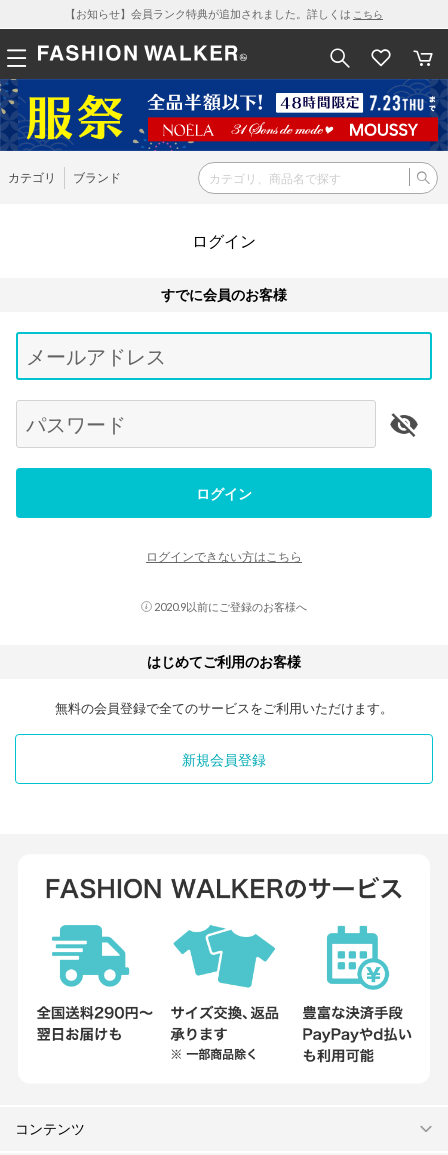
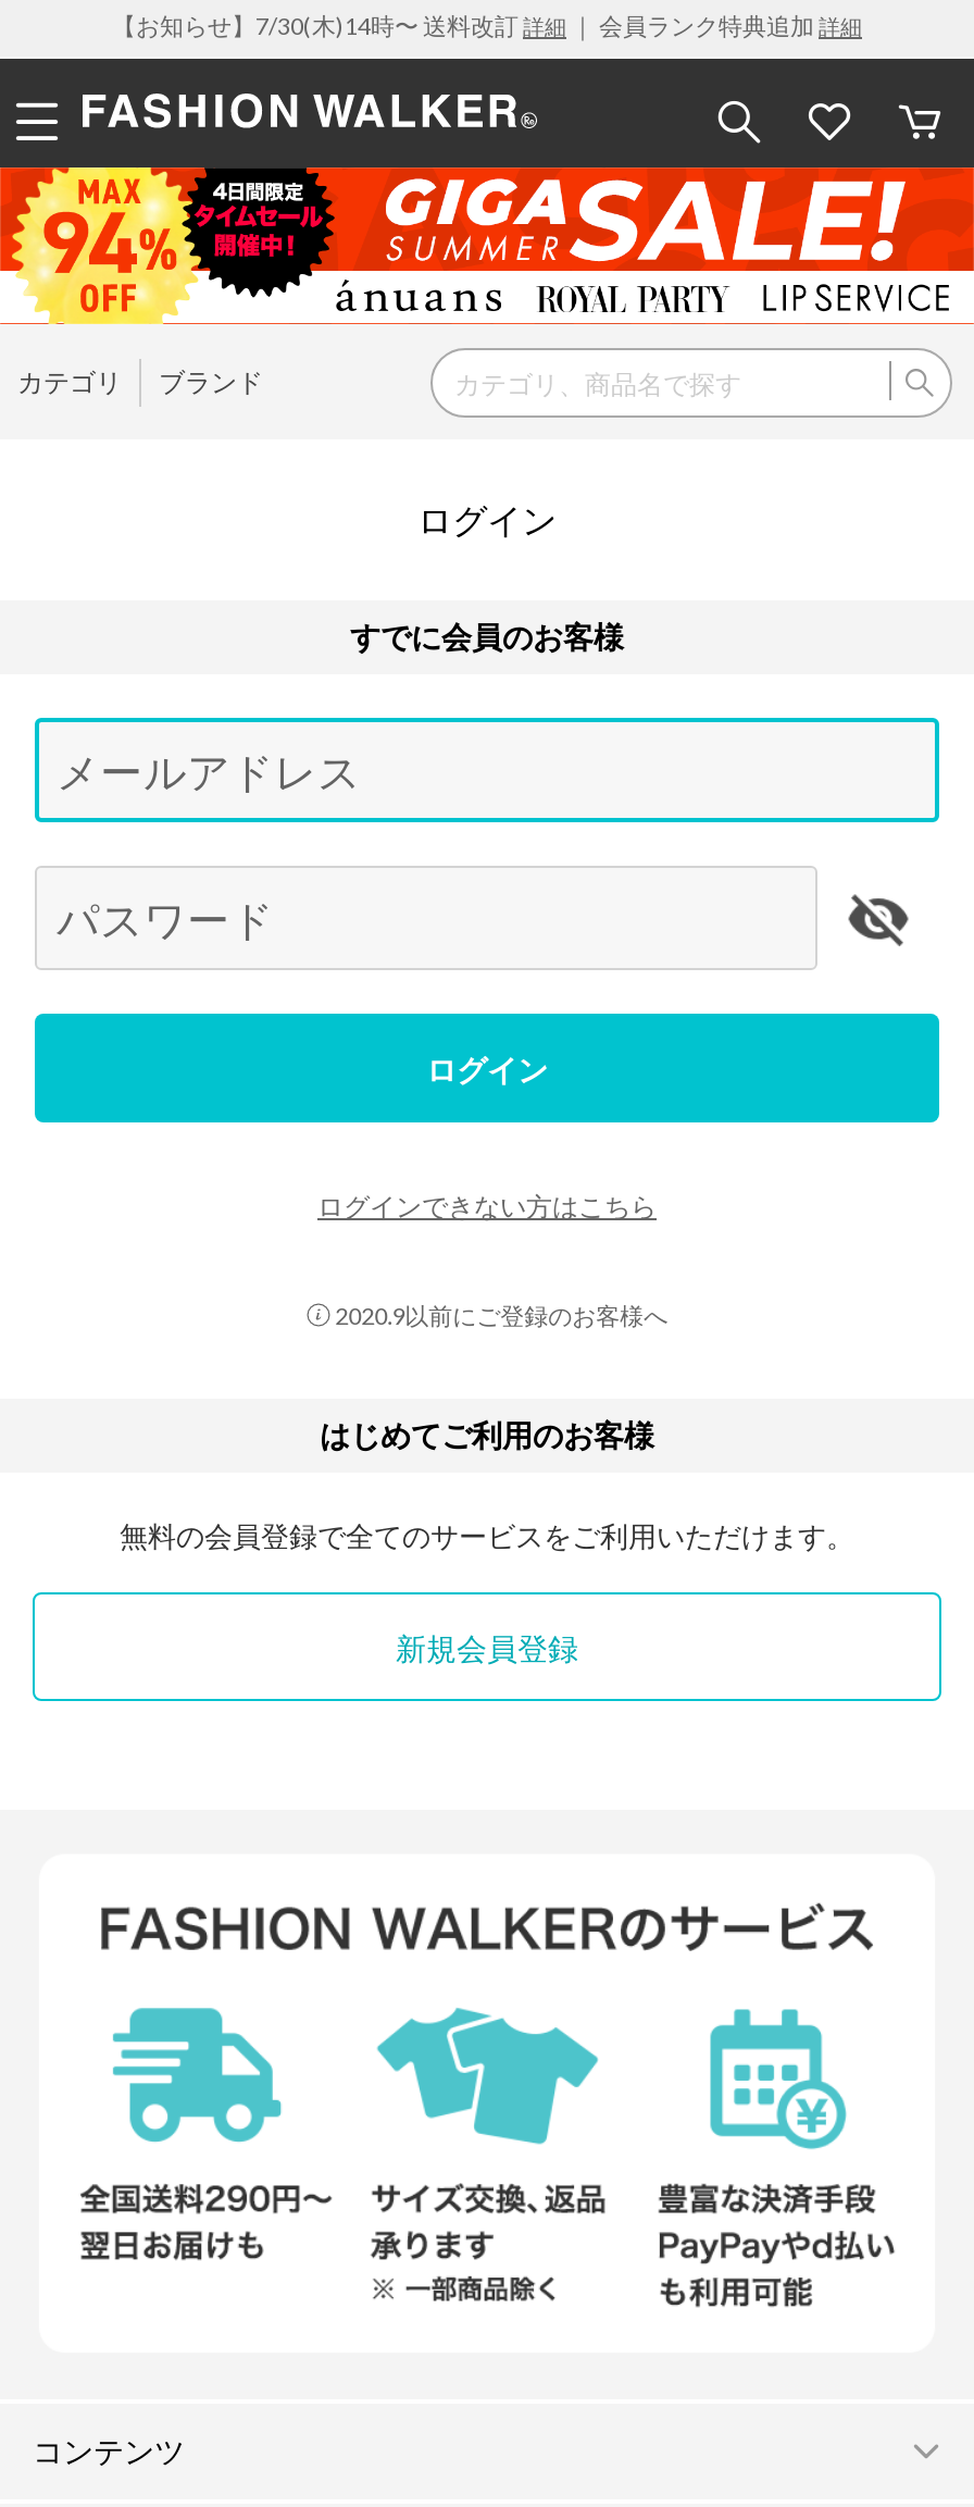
[65,7,383,20] 【お知らせ】会員ランク特典が追加されました。詳しくはこちら -> [112,11,862,39] 【お知らせ】7/30(木)14時〜 送料改訂詳細｜ 会員ランク特典追加詳細
[3,79,445,152] [image] -> [7,165,967,326] [image]

